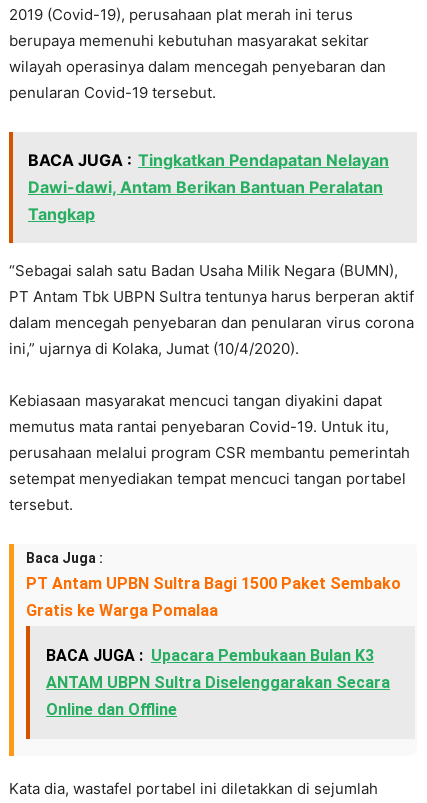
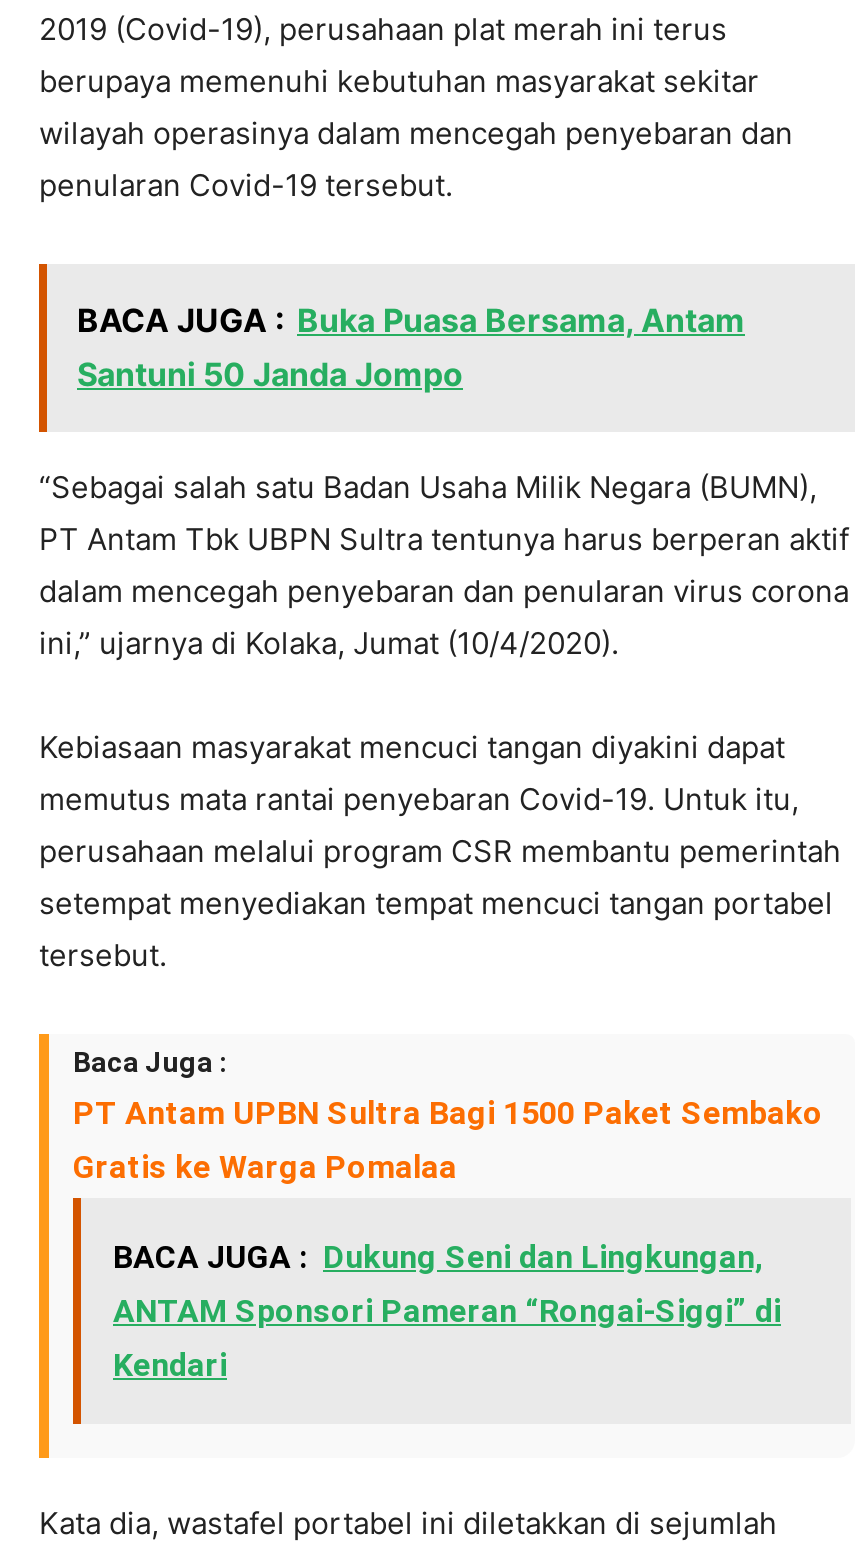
[28,150,389,224] BACA JUGA : Tingkatkan Pendapatan Nelayan | Dawi-dawi, Antam Berikan Bantuan Peralatan | Tangkap -> [77,300,745,394] BACA JUGA : Buka Puasa Bersama, Antam | Santuni 50 Janda Jompo
[46,646,390,719] BACA JUGA : Upacara Pembukaan Bulan K3 | ANTAM UBPN Sultra Diselenggarakan Secara | Online dan Offline -> [113,1238,781,1384] BACA JUGA : Dukung Seni dan Lingkungan, | ANTAM Sponsori Pameran “Rongai-Siggi” di | Kendari

